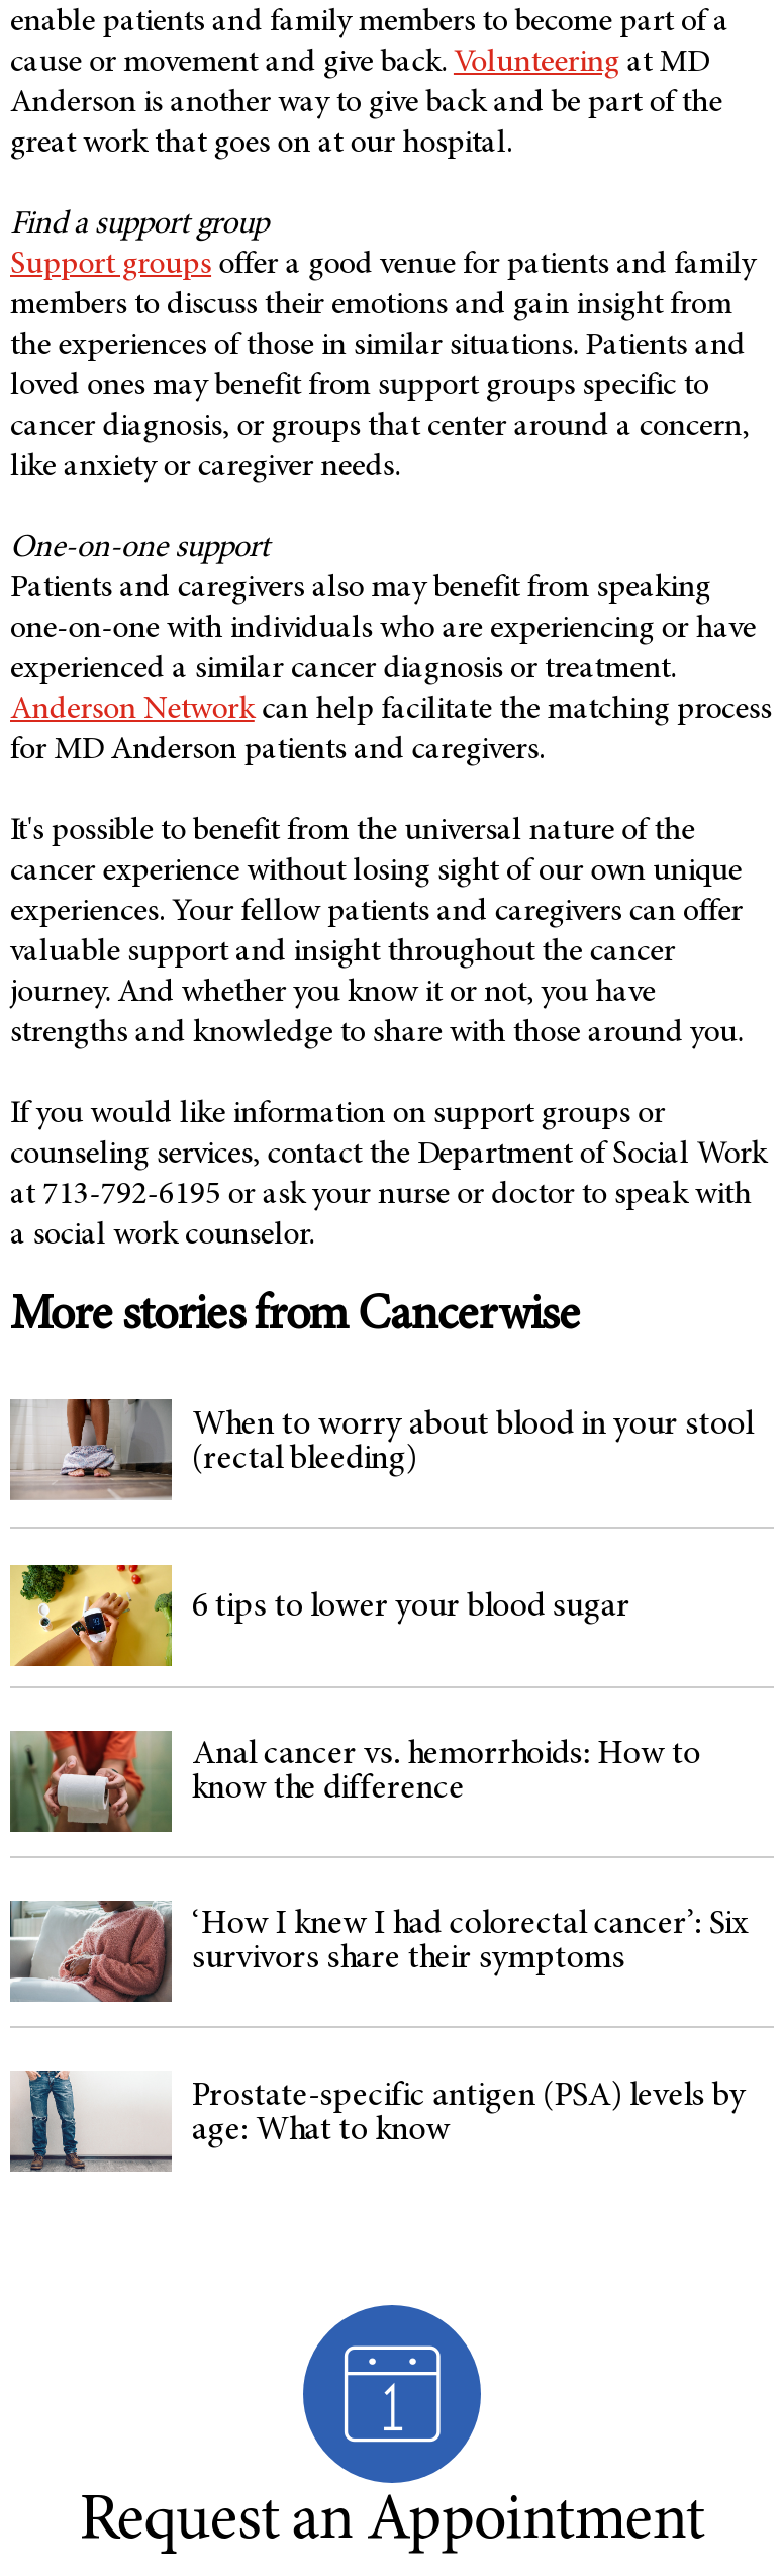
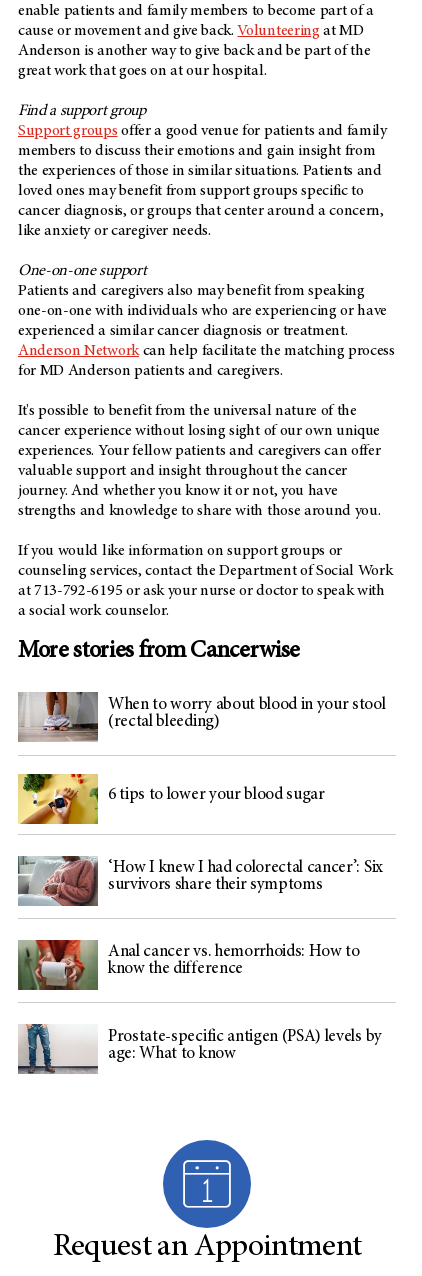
moved [8,1729,701,1834] -> [18,939,360,990]: [image] | Anal cancer vs. hemorrhoids: How to | know the difference
moved [8,1899,747,2006] -> [17,855,383,908]: [image] | ‘How I knew I had colorectal cancer’: Six | survivors share their symptoms

